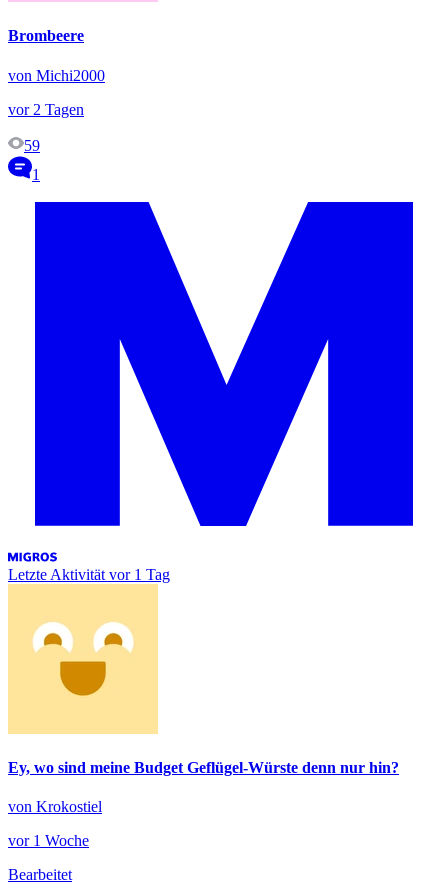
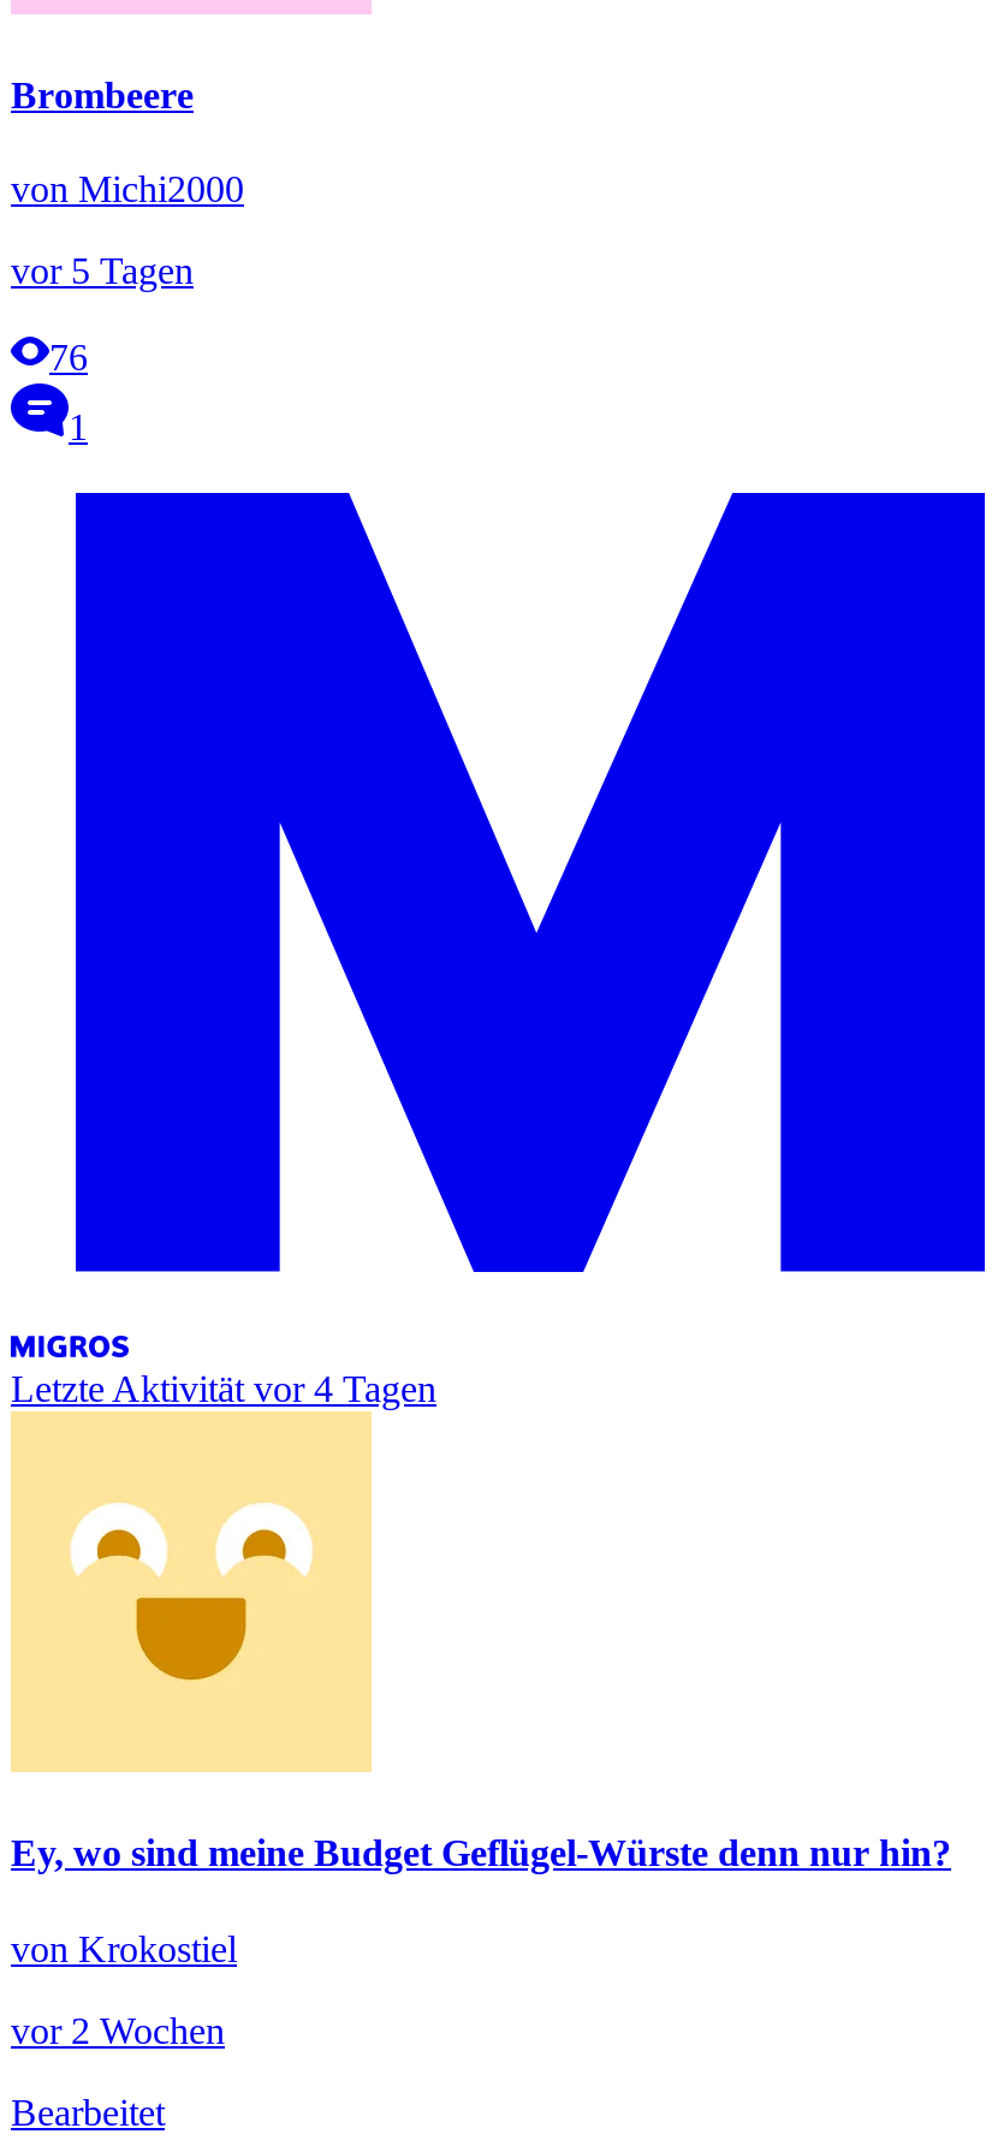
[8,101,84,118] vor 2 Tagen -> [11,251,194,291] vor 5 Tagen
[24,137,40,154] 59 -> [49,337,88,378] 76
[8,566,170,583] Letzte Aktivität vor 1 Tag -> [11,1369,436,1410] Letzte Aktivität vor 4 Tagen
[8,832,89,849] vor 1 Woche -> [11,2009,225,2050] vor 2 Wochen

